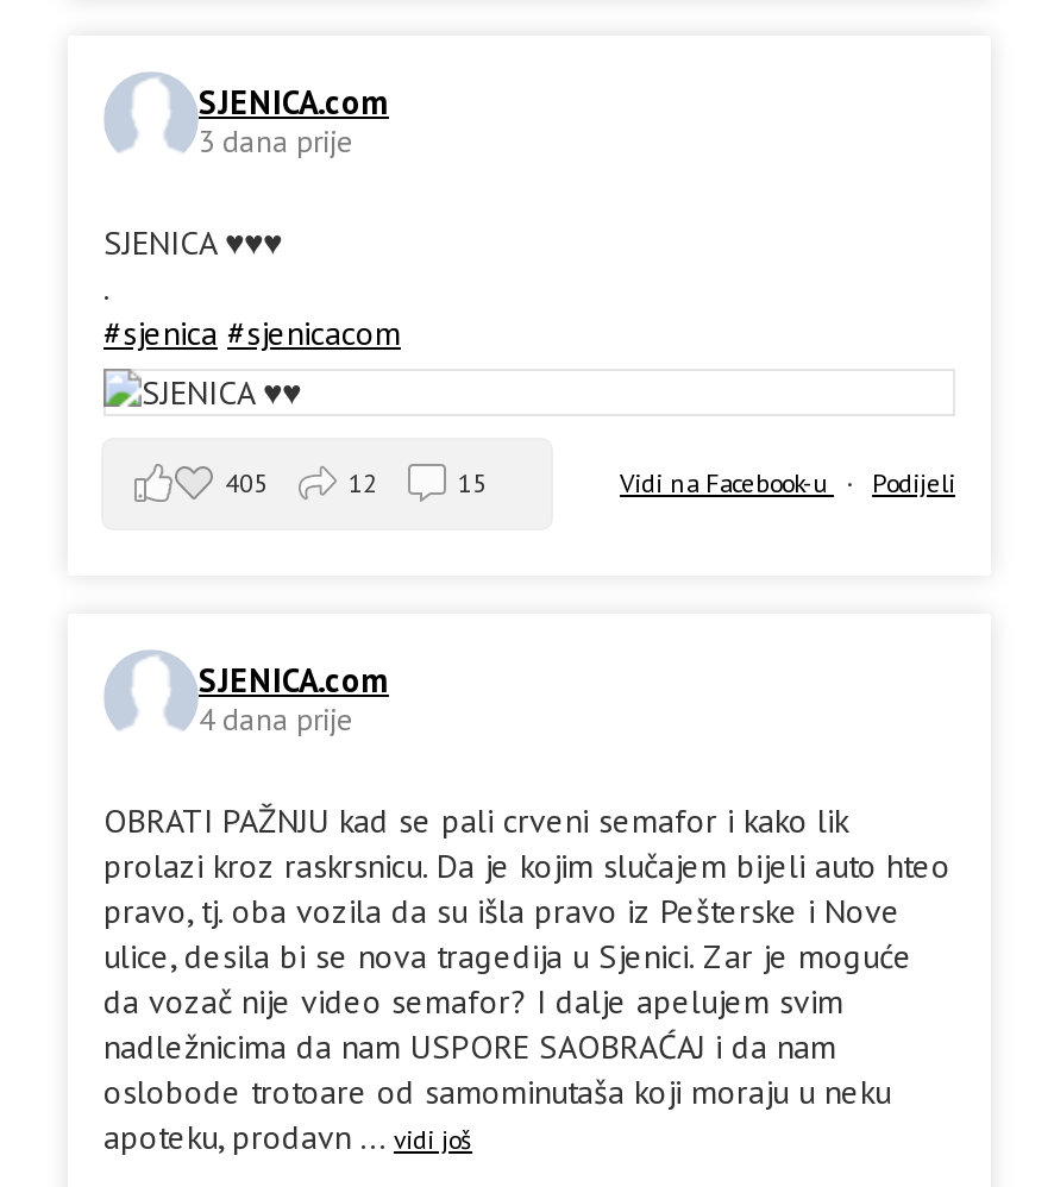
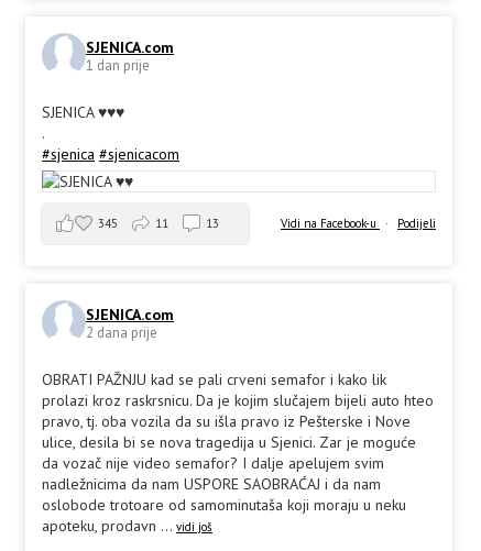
[199,122,353,162] 3 dana prije -> [86,56,150,75] 1 dan prije
[225,465,268,499] 405 -> [98,215,118,231] 345
[349,465,377,499] 12 -> [155,215,168,231] 11
[458,465,487,499] 15 -> [206,215,219,231] 13
[199,700,353,740] 4 dana prije -> [86,323,157,342] 2 dana prije

